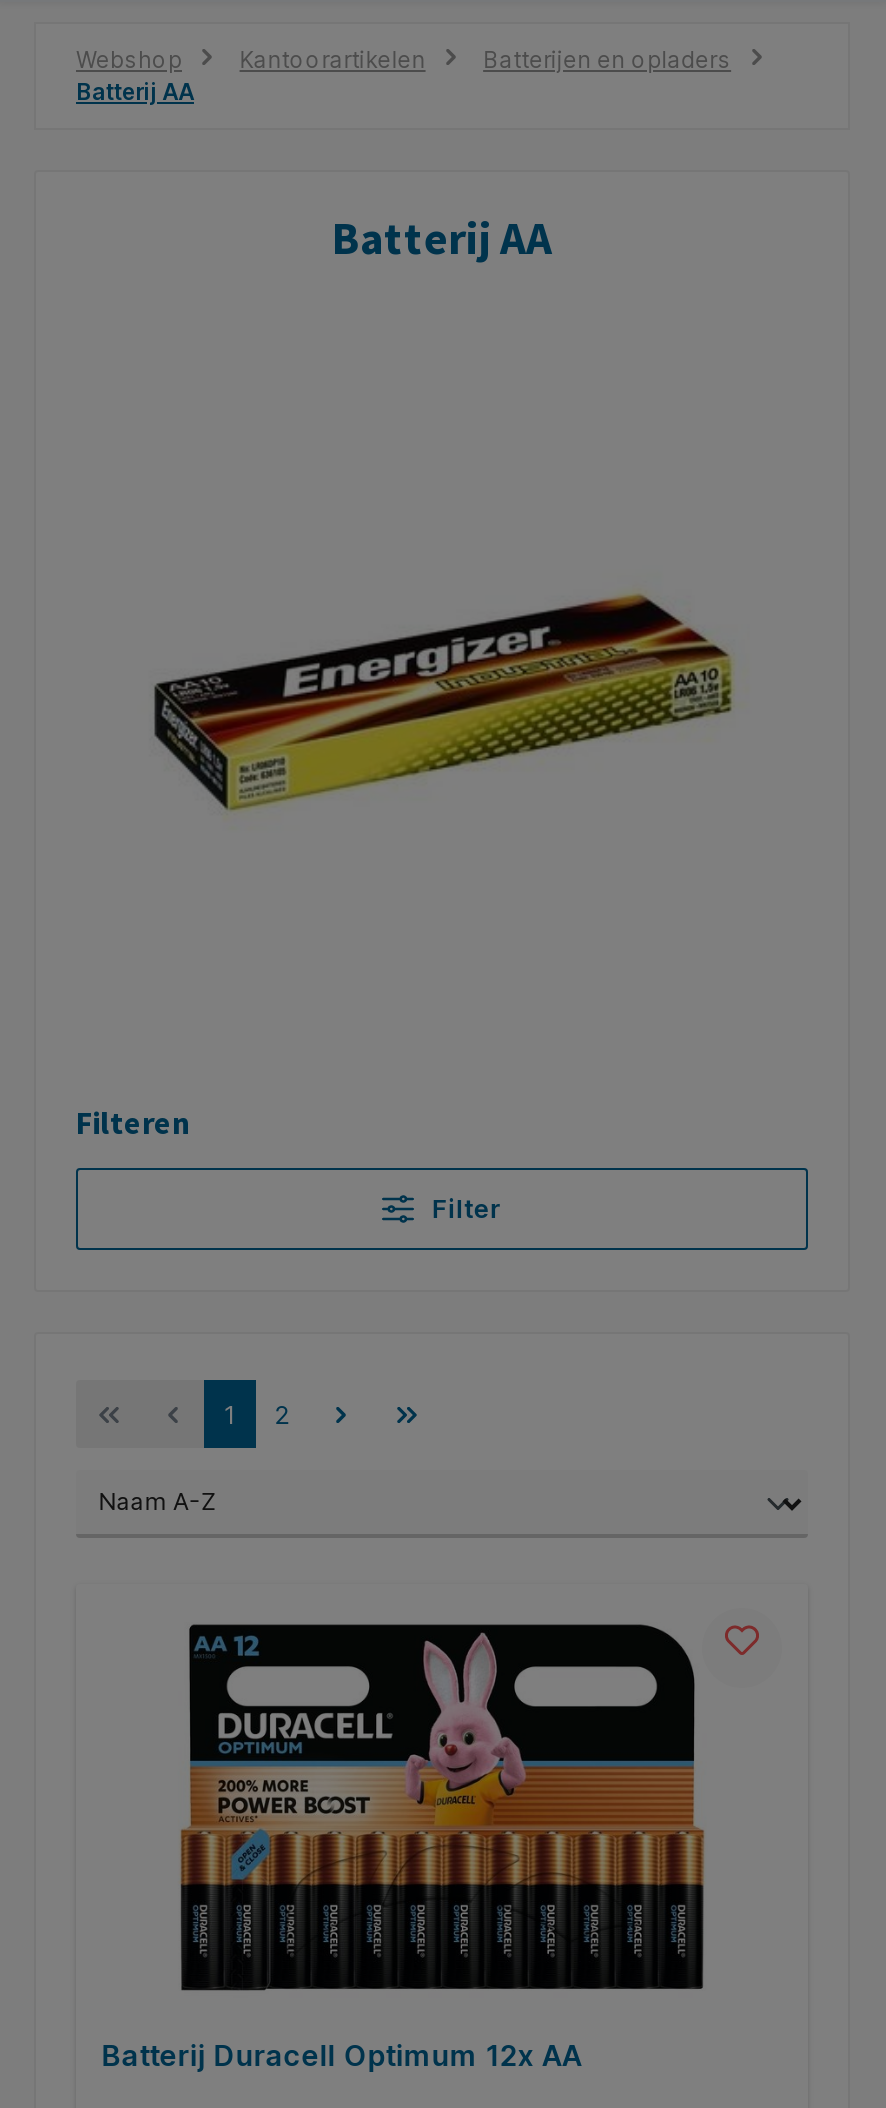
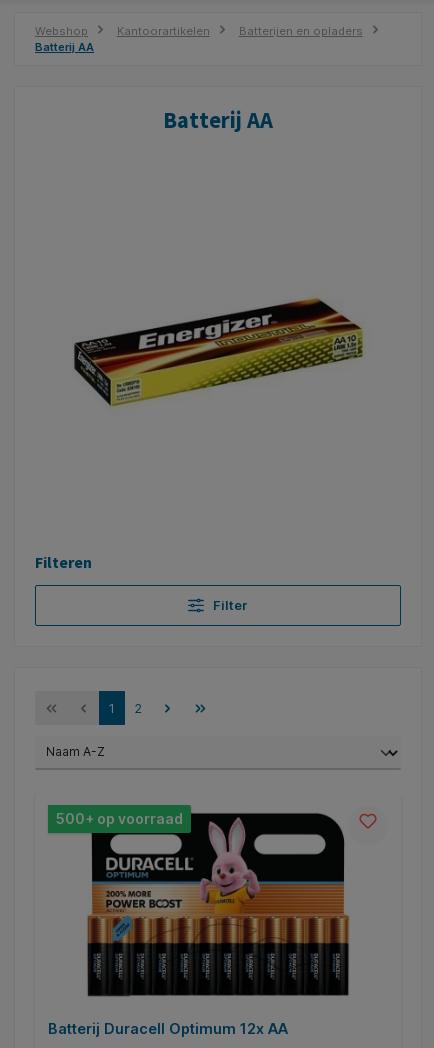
none -> [56,810,183,827] 500+ op voorraad

